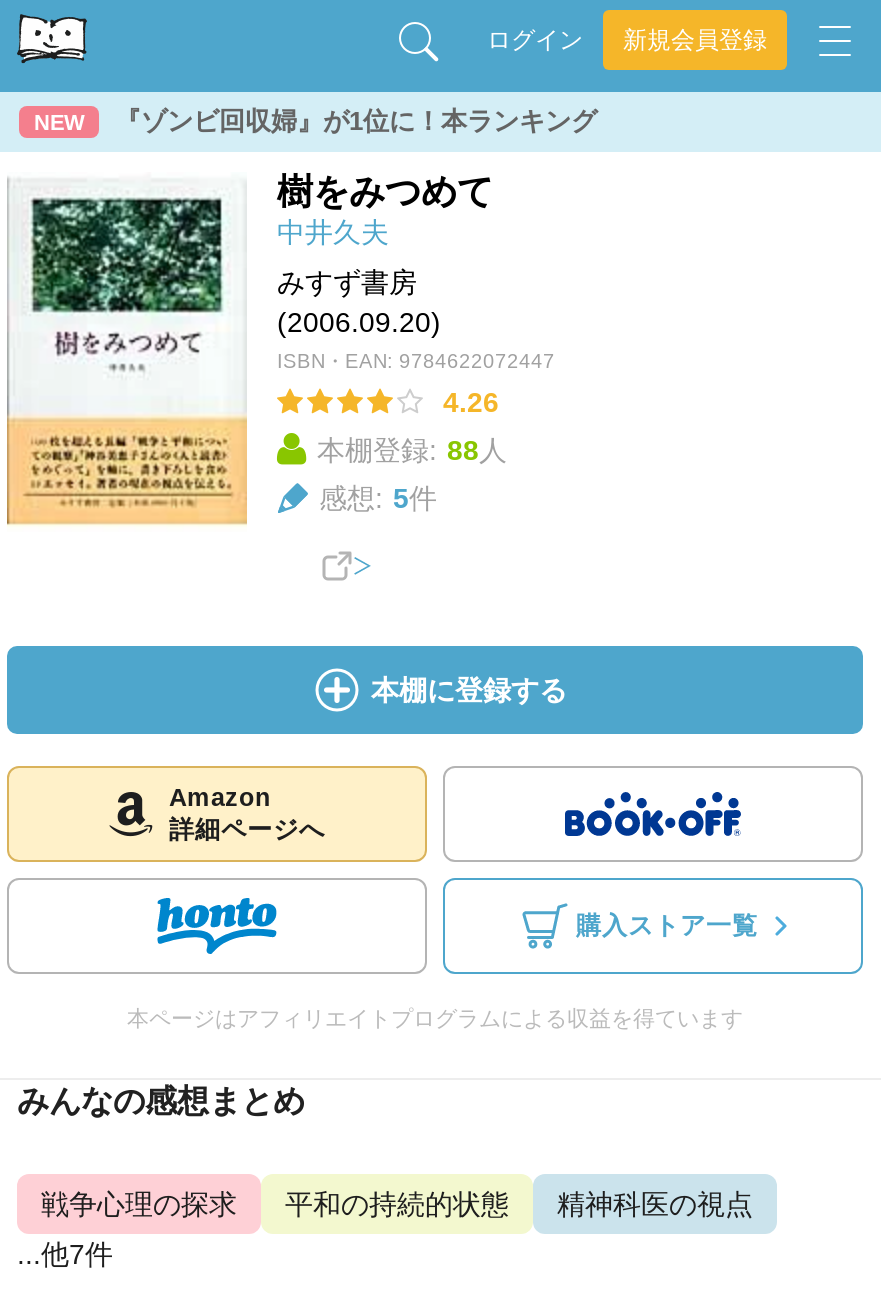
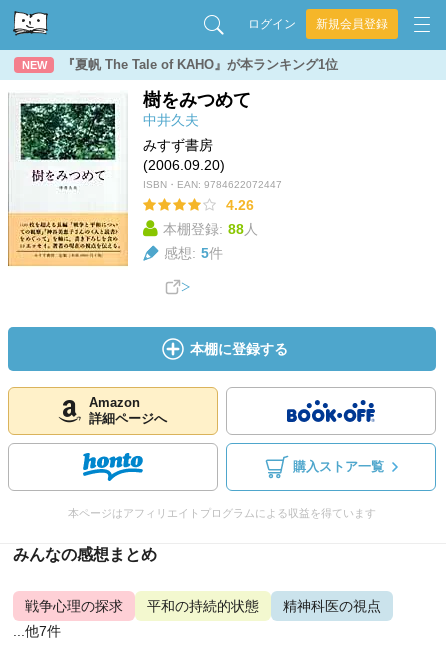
[115,106,597,136] 『ゾンビ回収婦』が1位に！本ランキング -> [62,57,338,72] 『夏帆 The Tale of KAHO』が本ランキング1位

